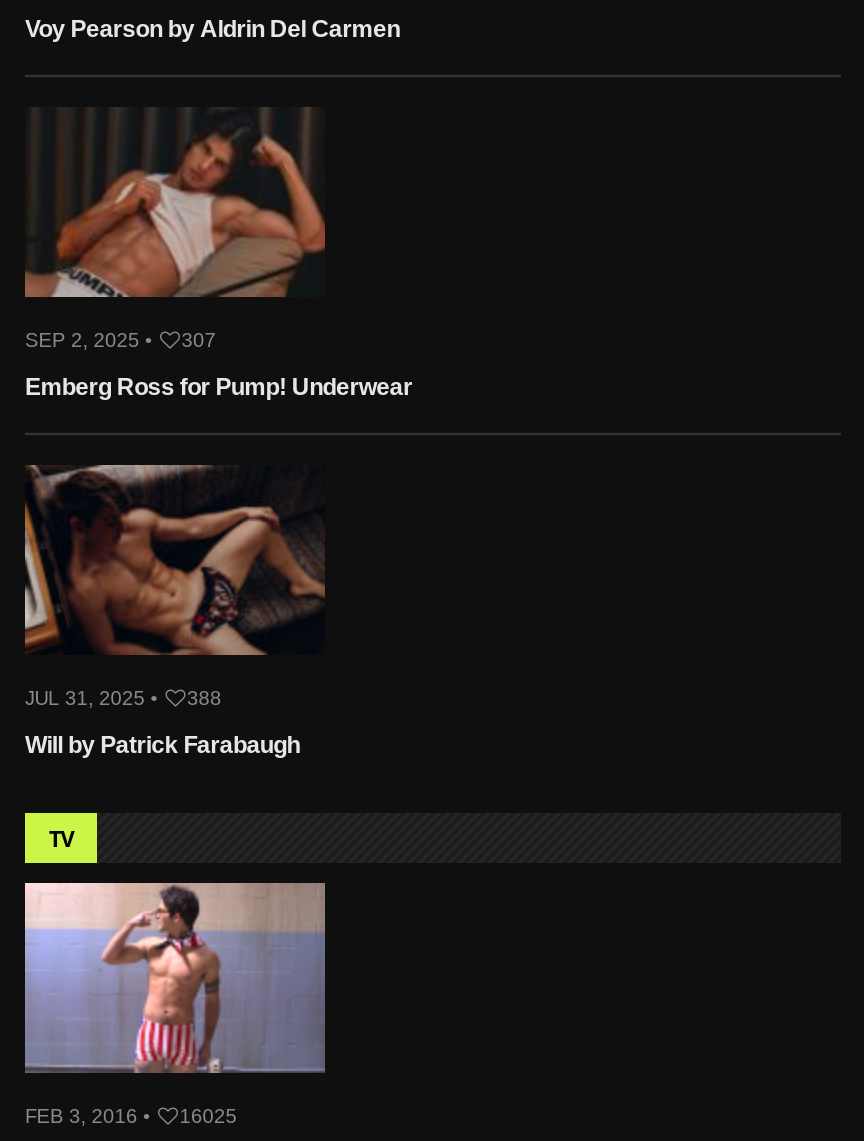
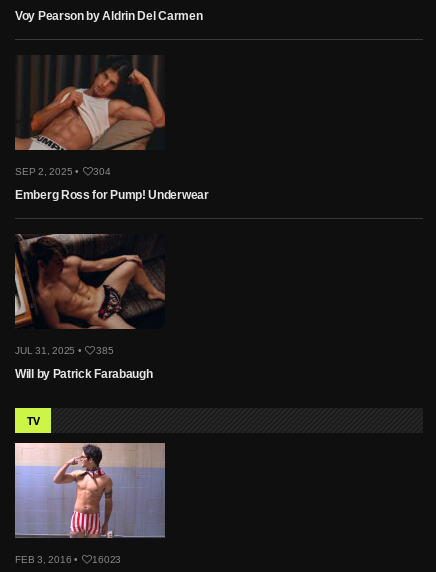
[25,328,216,350] SEP 2, 2025 • 307 -> [15,166,110,177] SEP 2, 2025 • 304
[25,686,221,708] JUL 31, 2025 • 388 -> [15,345,113,356] JUL 31, 2025 • 385
[25,1104,237,1126] FEB 3, 2016 • 16025 -> [15,554,121,565] FEB 3, 2016 • 16023

